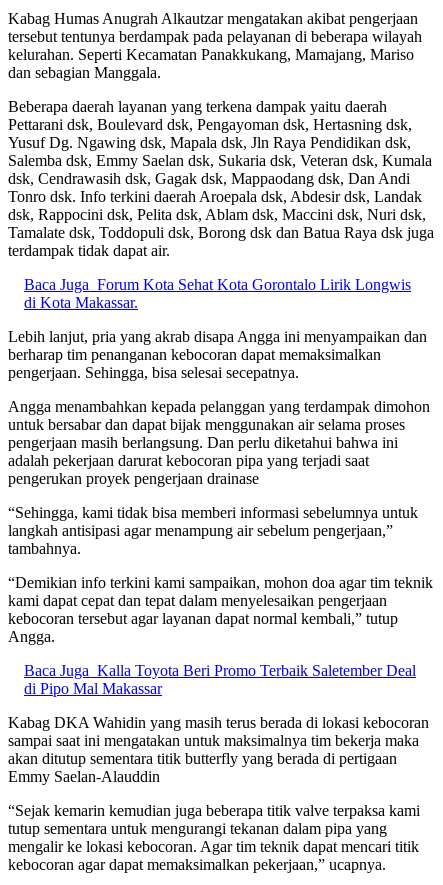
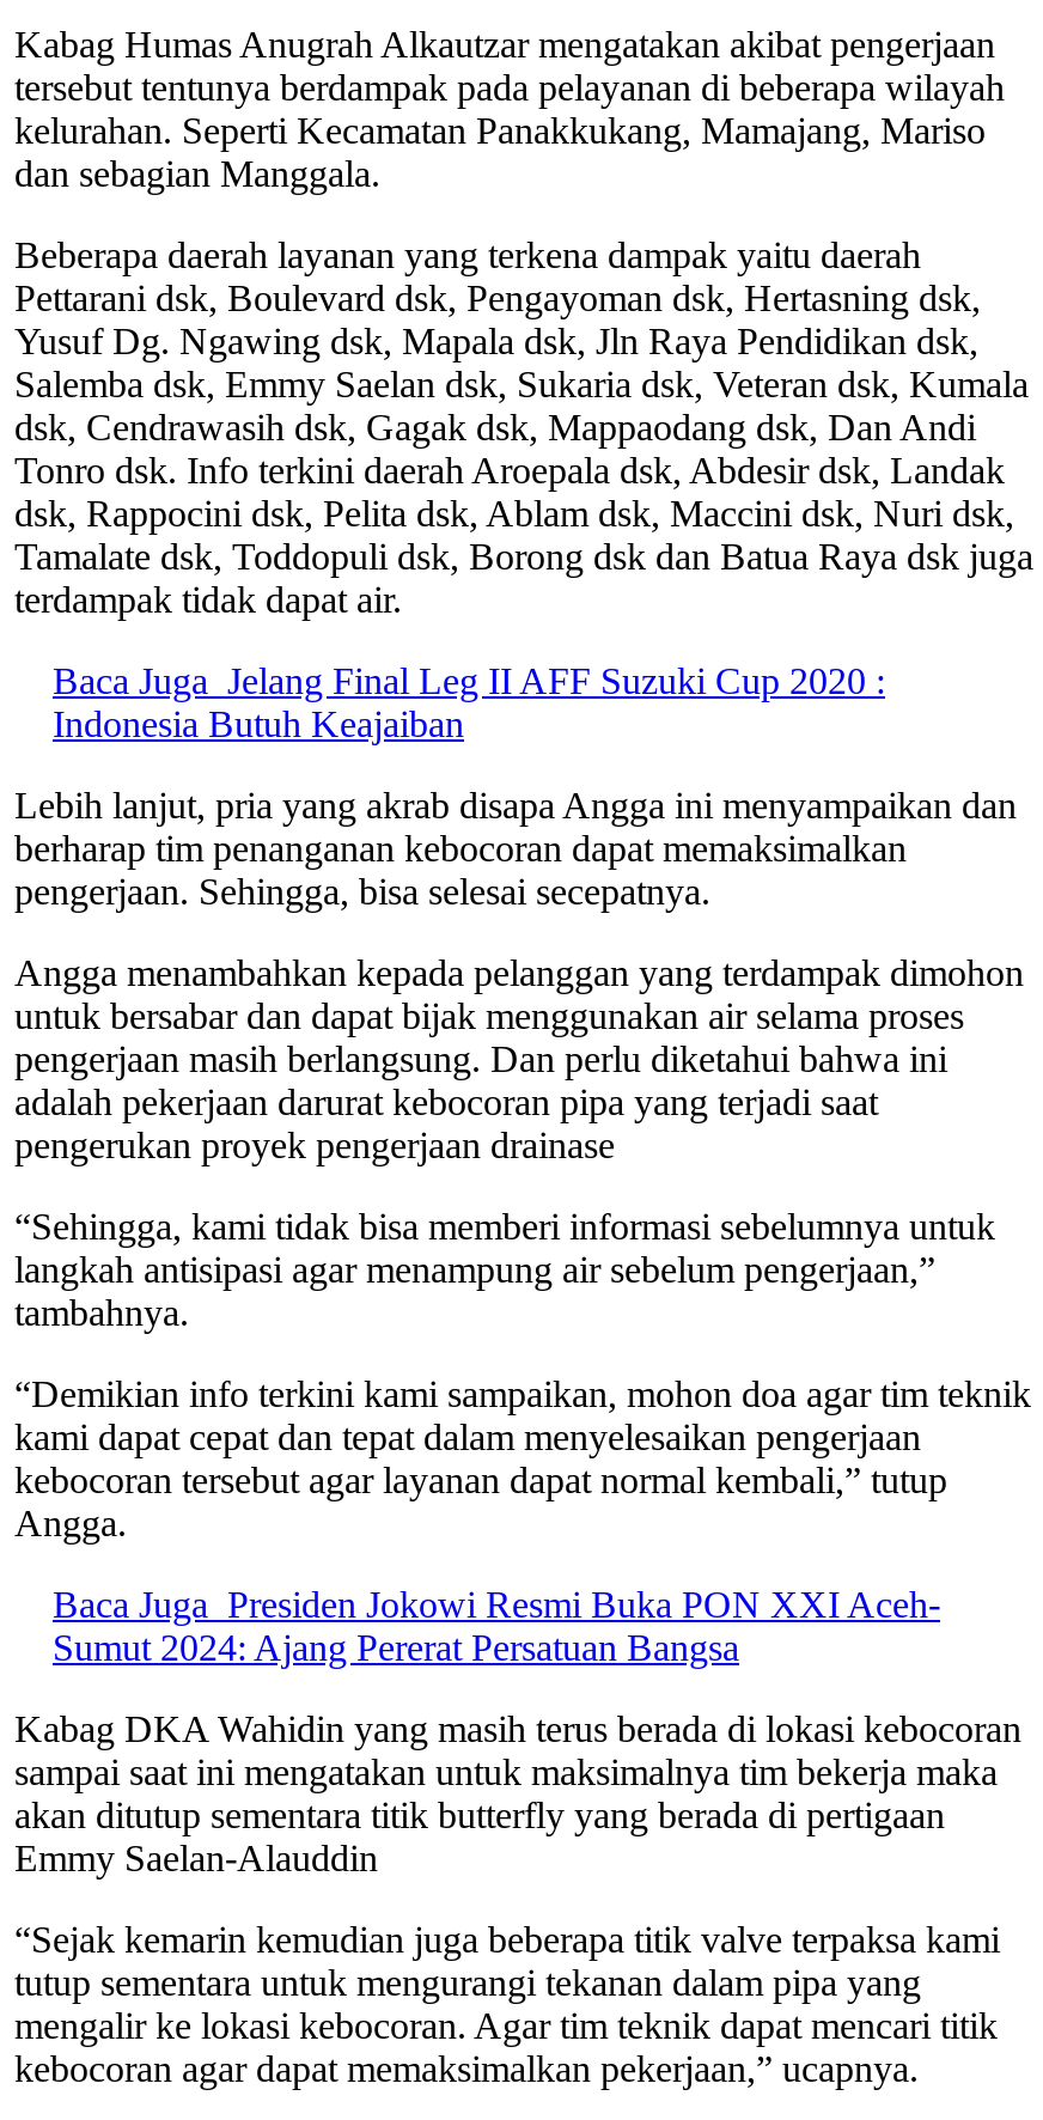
[24,276,411,311] Baca Juga Forum Kota Sehat Kota Gorontalo Lirik Longwis | di Kota Makassar. -> [53,660,885,744] Baca Juga Jelang Final Leg II AFF Suzuki Cup 2020 : | Indonesia Butuh Keajaiban
[24,662,416,697] Baca Juga Kalla Toyota Beri Promo Terbaik Saletember Deal | di Pipo Mal Makassar -> [53,1584,940,1668] Baca Juga Presiden Jokowi Resmi Buka PON XXI Aceh- | Sumut 2024: Ajang Pererat Persatuan Bangsa

